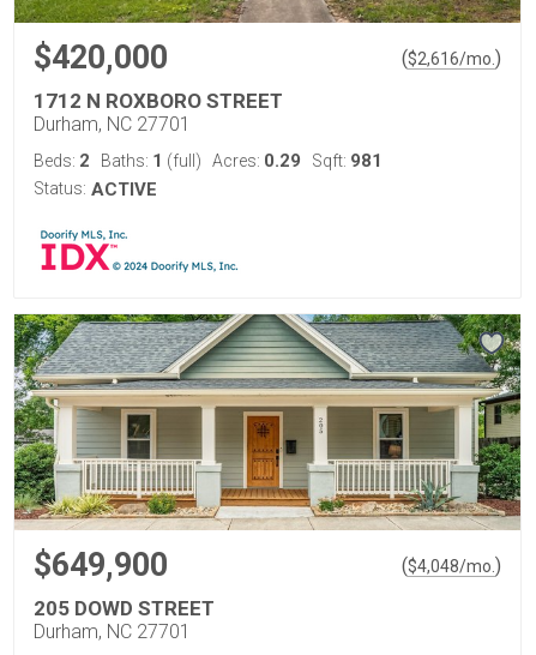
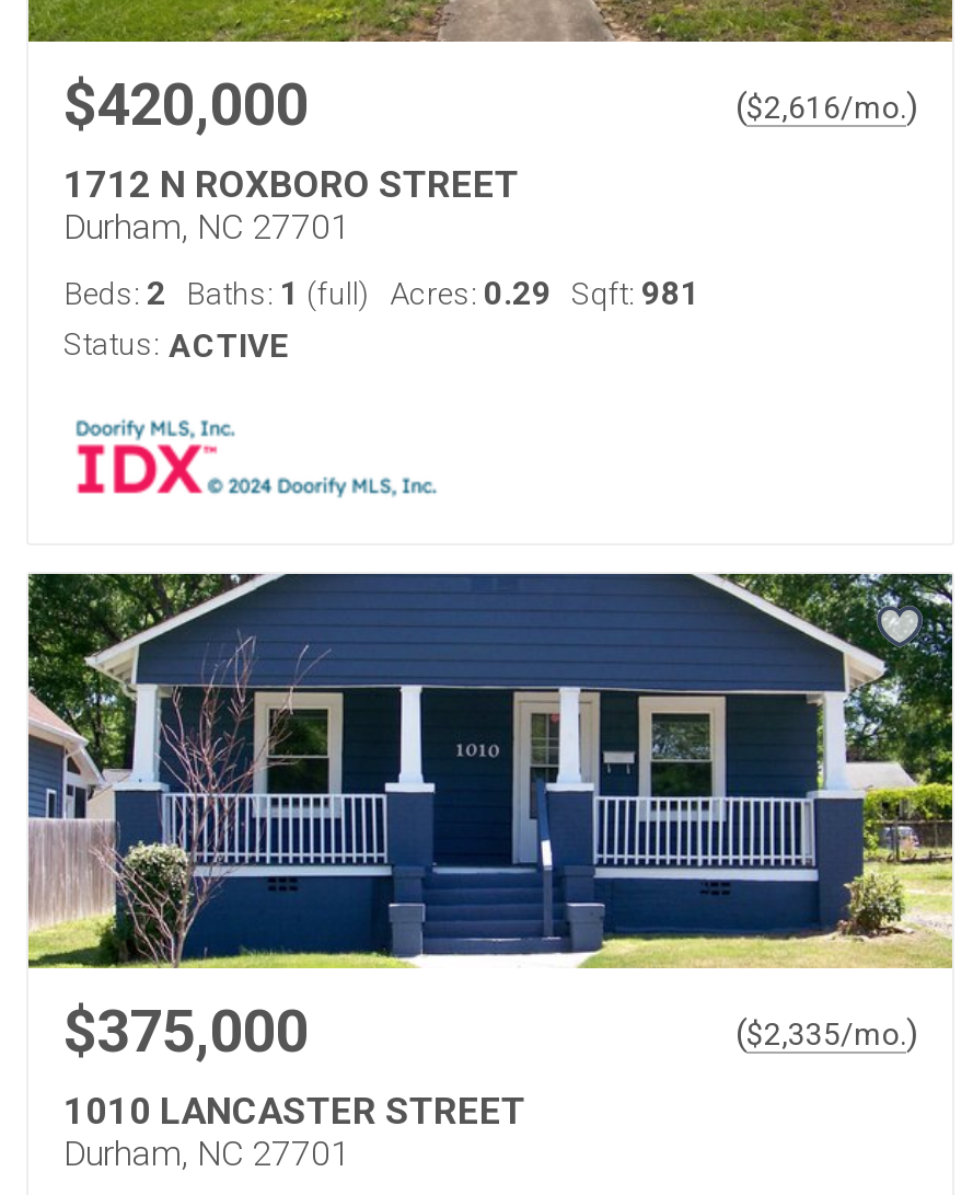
[13,313,522,584] [image] | $649,900 -> [26,572,954,1067] [image] | $375,000
[402,554,501,577] ($4,048/mo.) -> [735,1012,917,1054] ($2,335/mo.)
[34,596,215,620] 205 DOWD STREET -> [63,1089,525,1133] 1010 LANCASTER STREET

